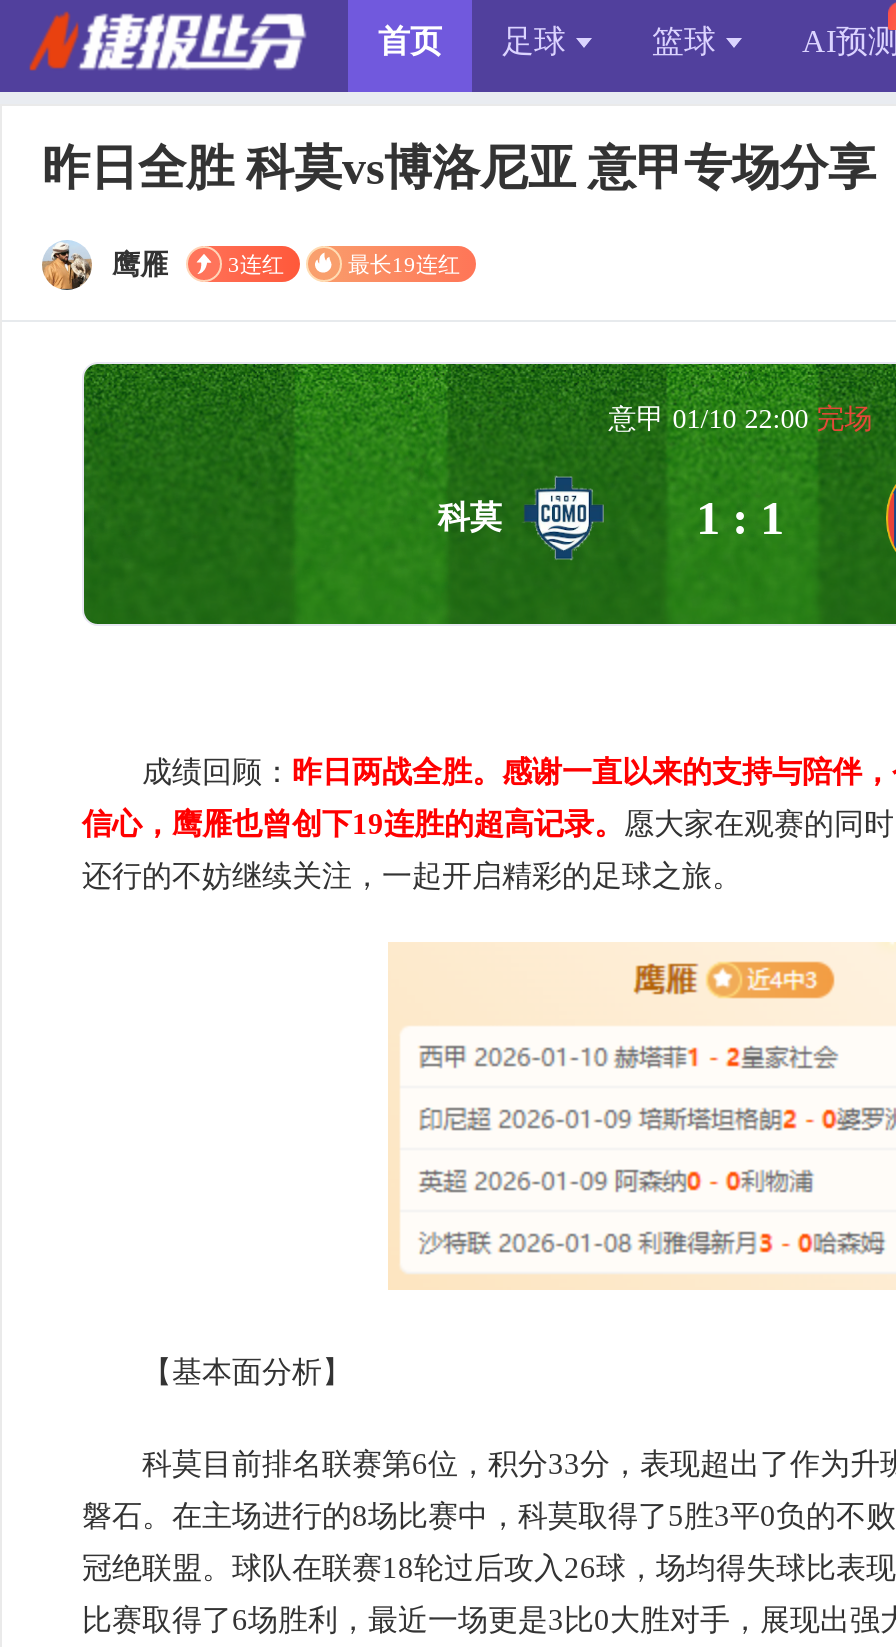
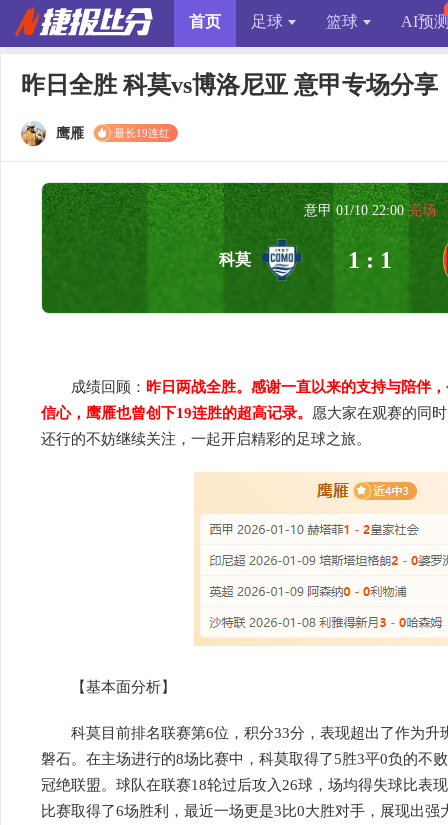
[228,252,284,276] 3连红 -> none

